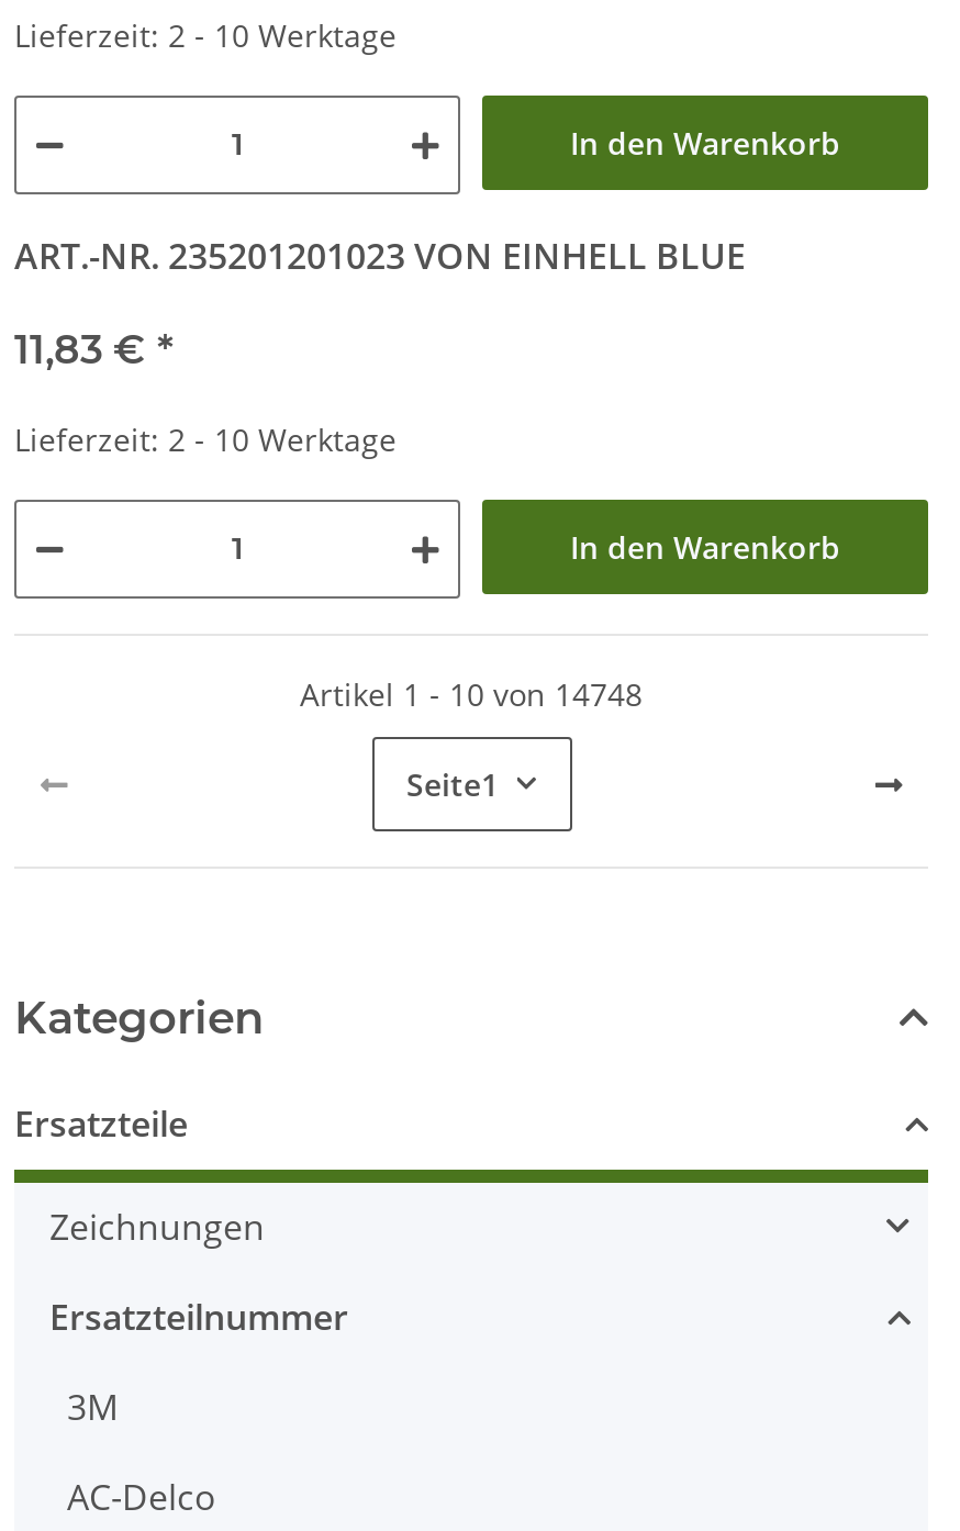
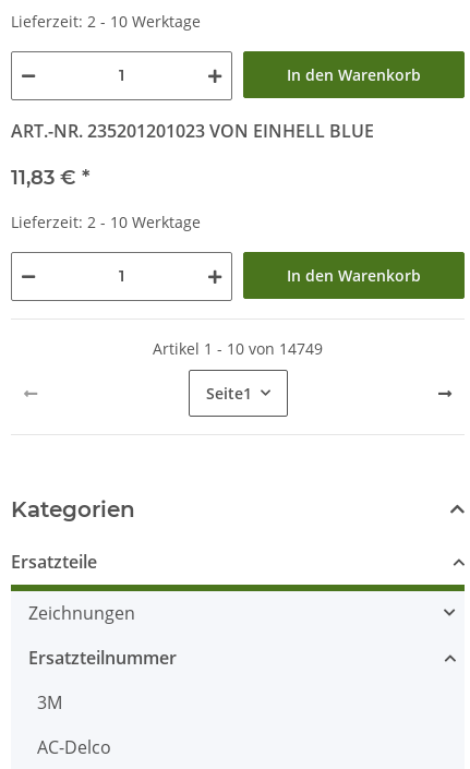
[300,673,643,715] Artikel 1 - 10 von 14748 -> [153,338,323,359] Artikel 1 - 10 von 14749

